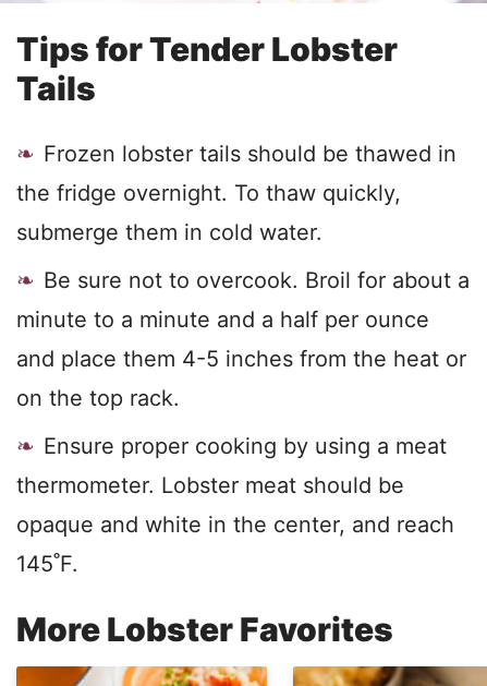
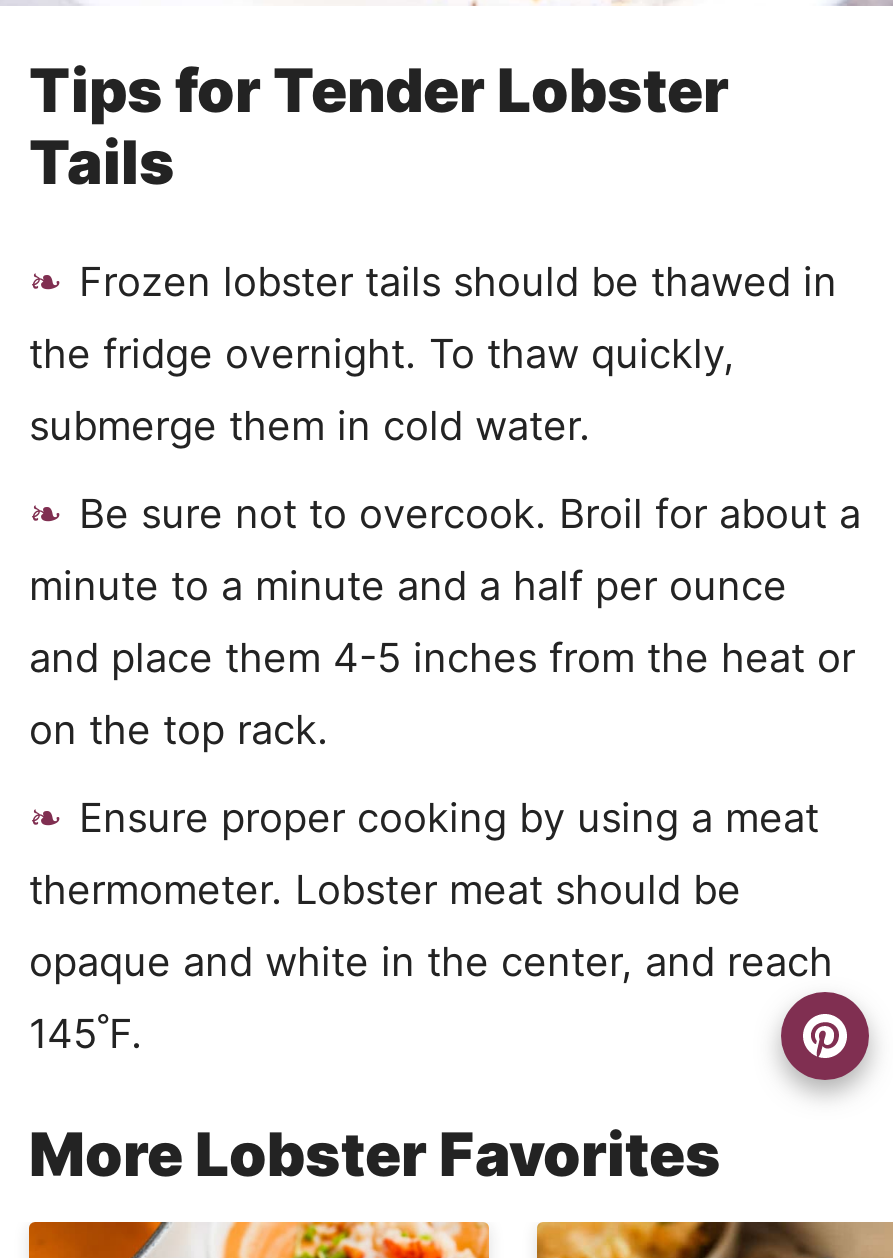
none -> [777,992,873,1096] [image]

